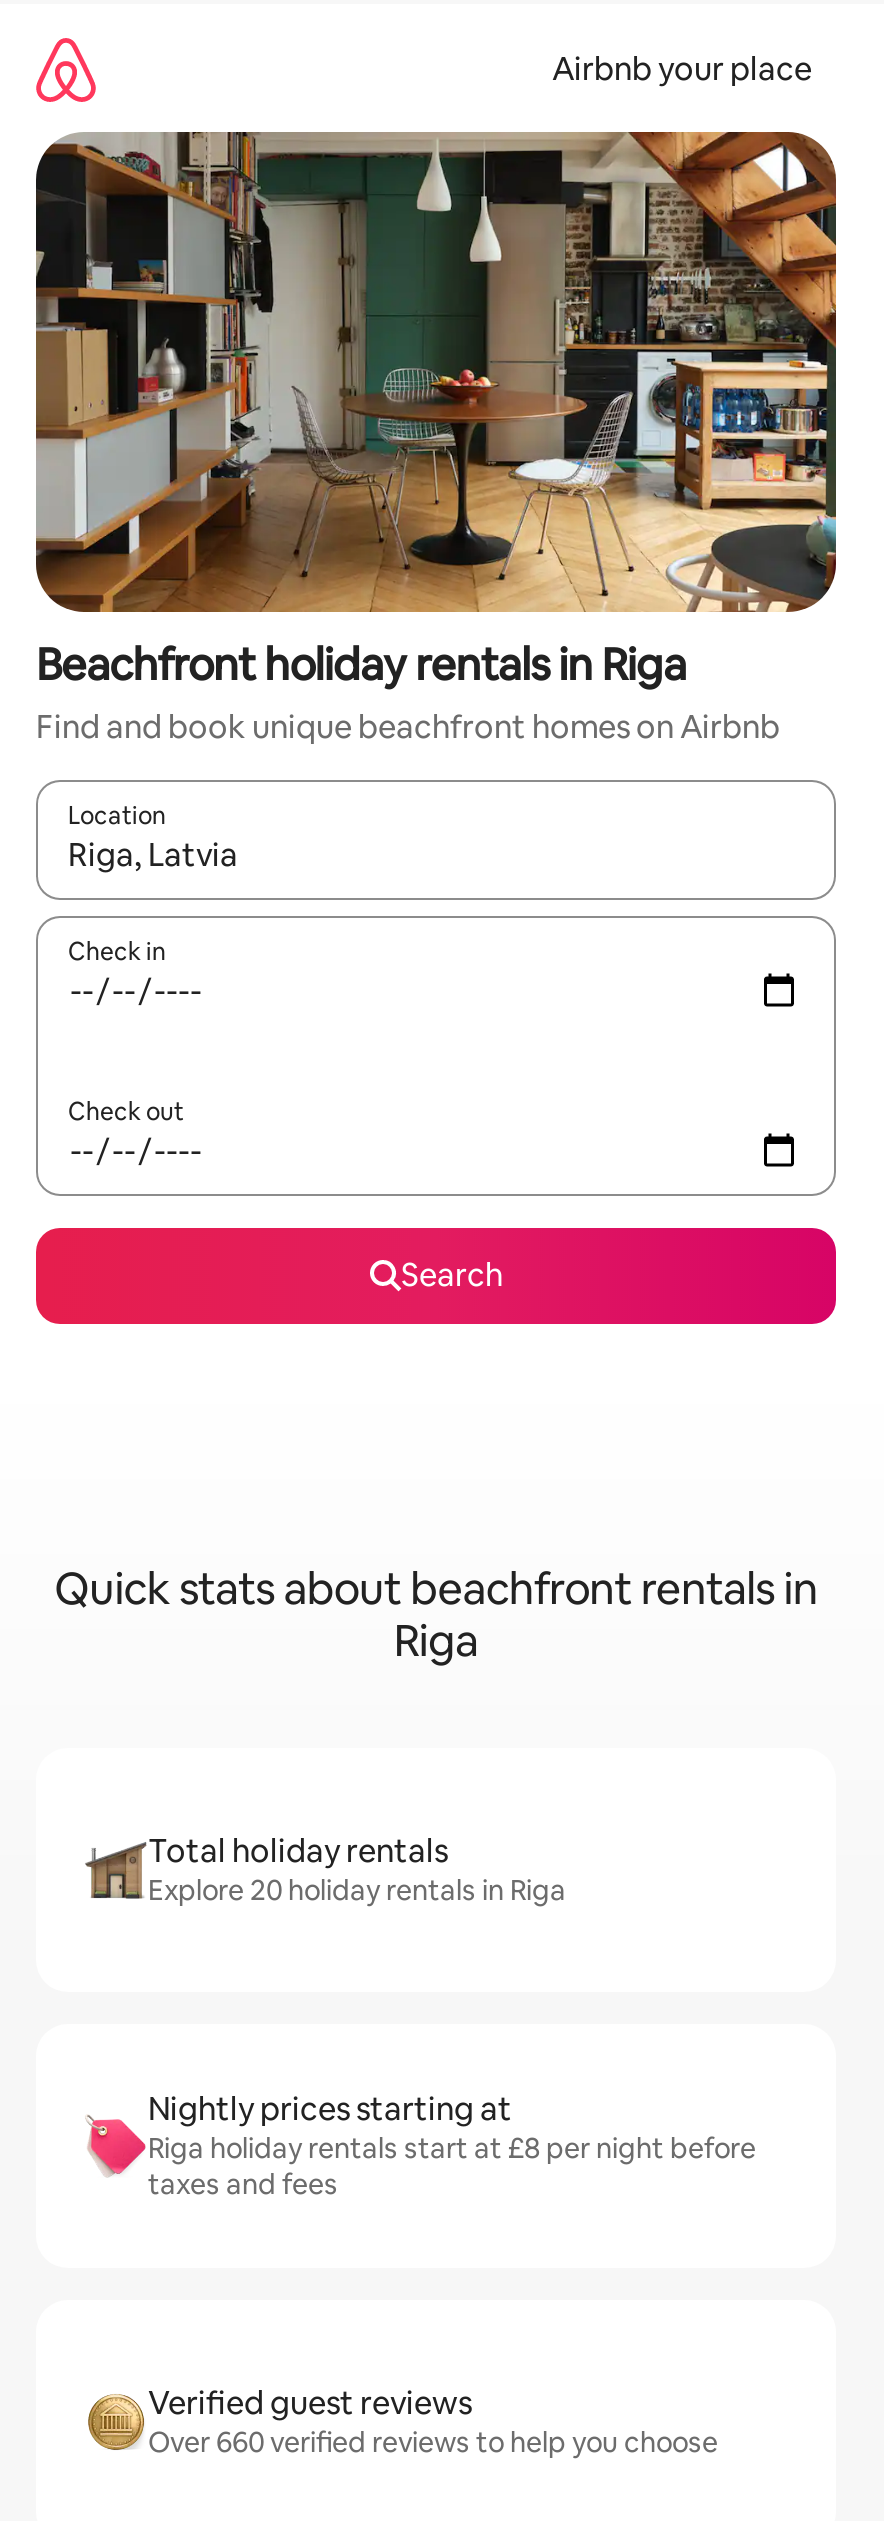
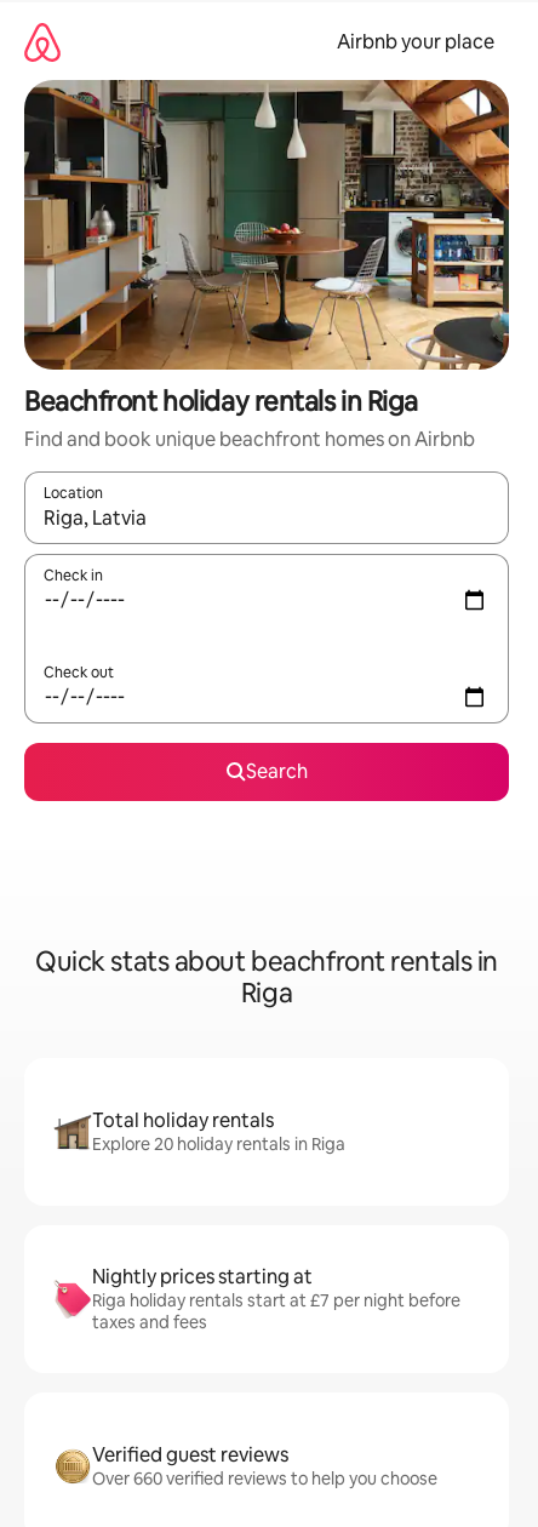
[148,2129,756,2165] Riga holiday rentals start at £8 per night before -> [92,1290,460,1312] Riga holiday rentals start at £7 per night before

